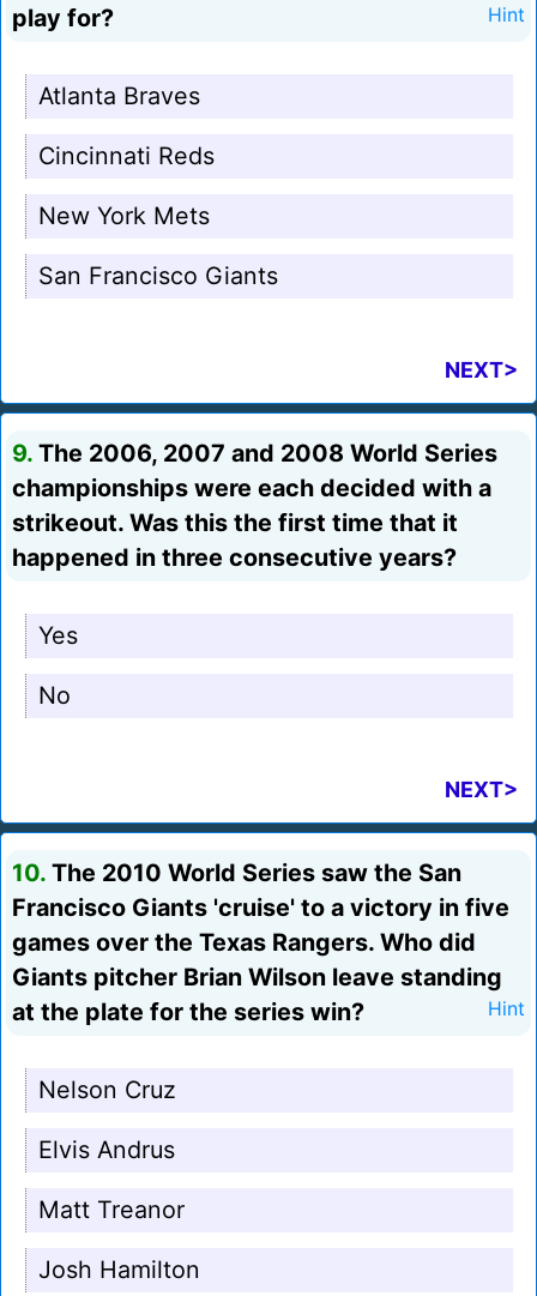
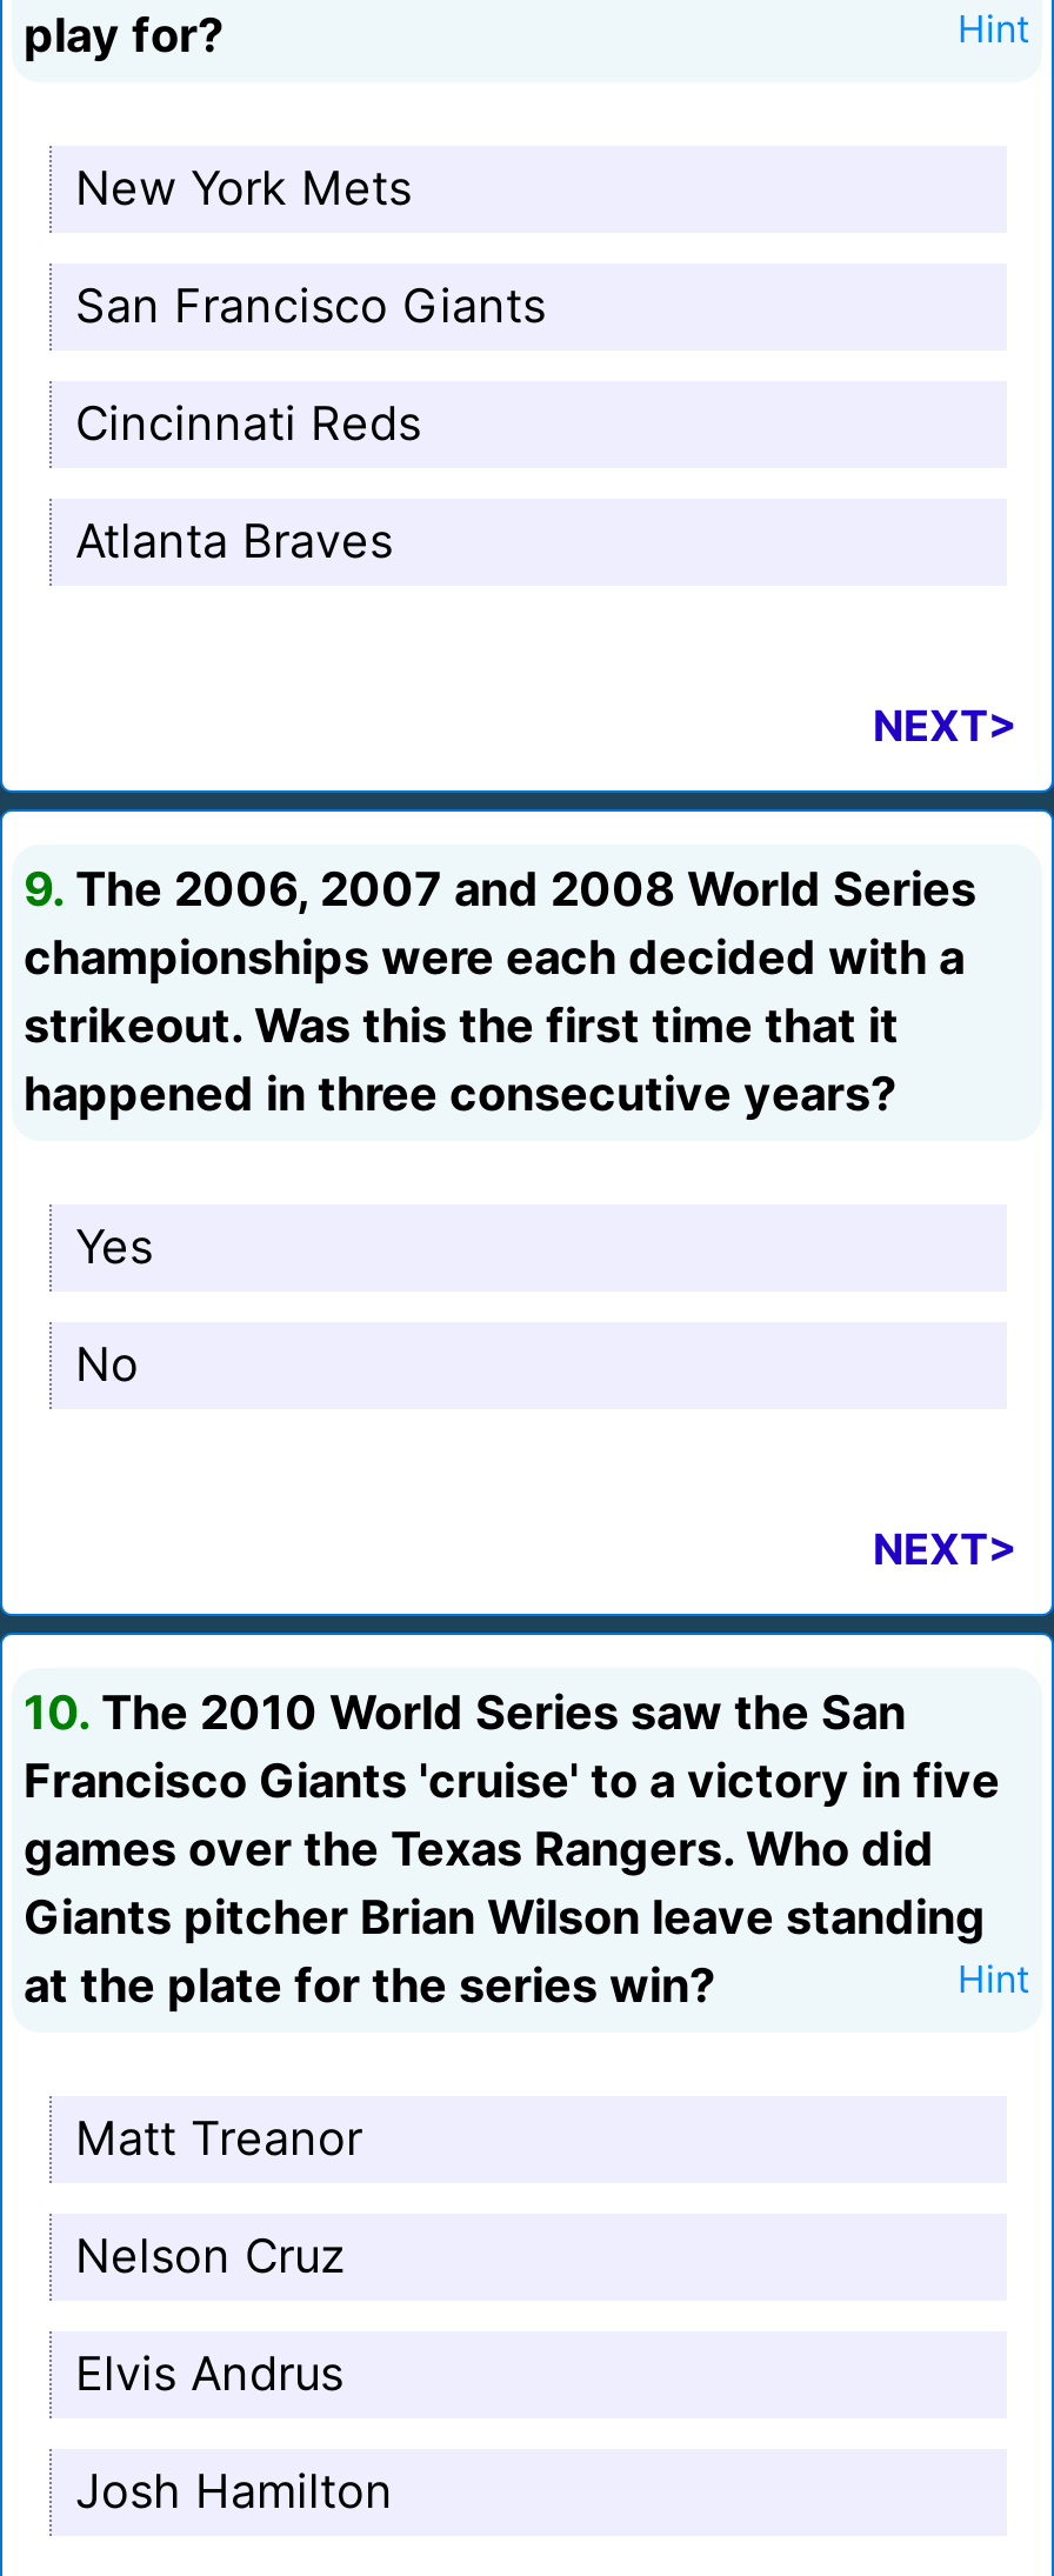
moved [38,82,215,170] -> [75,395,421,569]: Atlanta Braves | Cincinnati Reds
moved [38,201,278,290] -> [75,160,546,334]: New York Mets | San Francisco Giants
moved [38,1075,176,1164] -> [75,2228,346,2402]: Nelson Cruz | Elvis Andrus
moved [38,1195,185,1224] -> [75,2110,362,2167]: Matt Treanor

